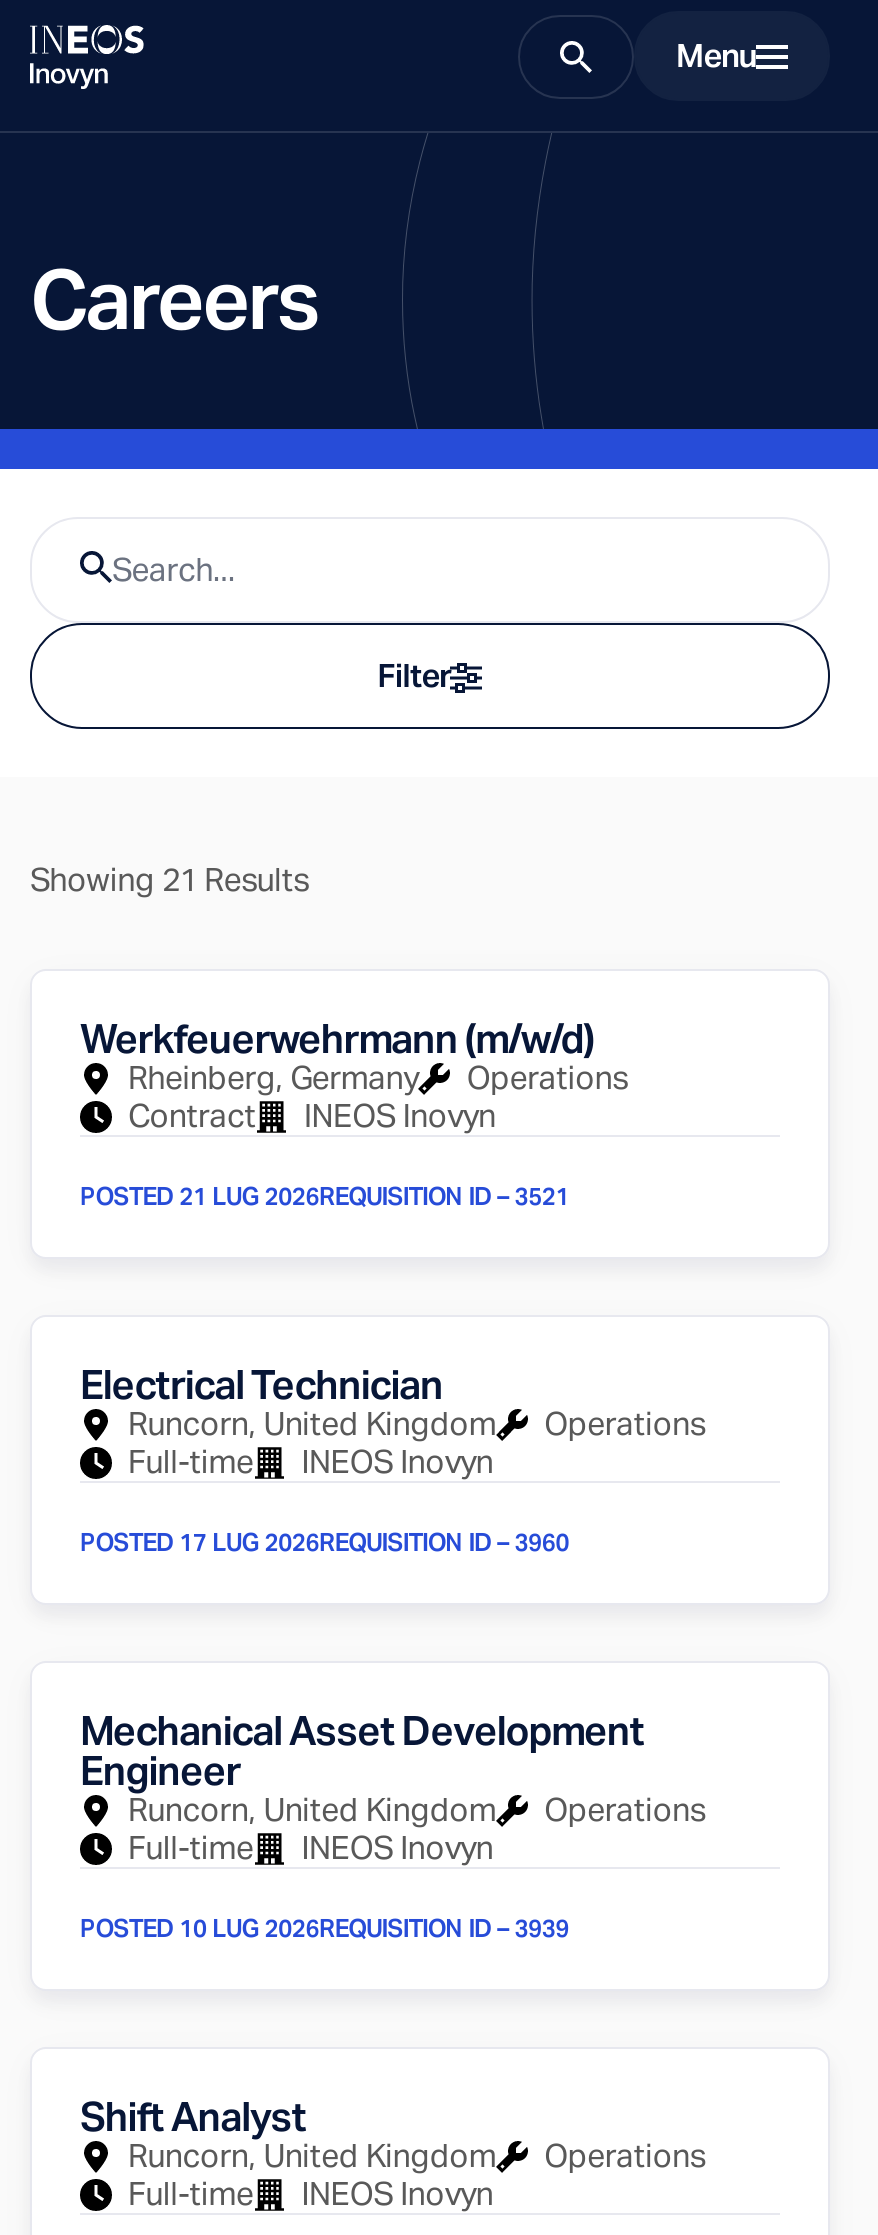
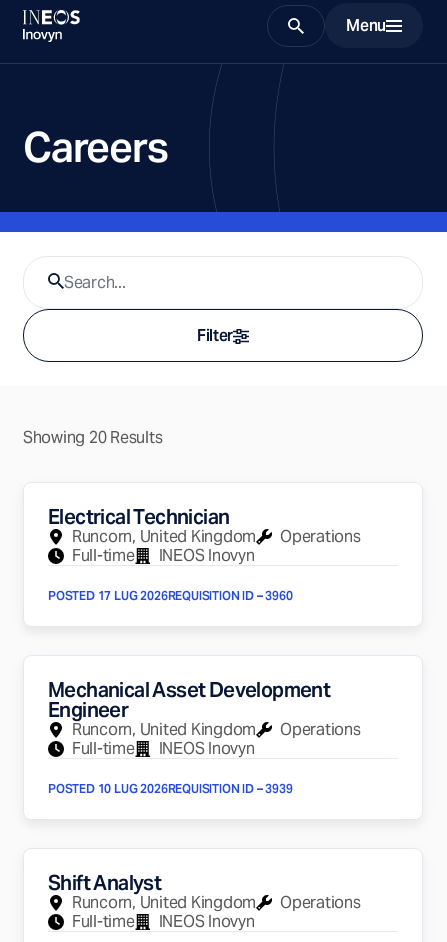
[30,859,628,1211] Showing 21 Results | Werkfeuerwehrmann (m/w/d) | Rheinberg, Germany | Operations | Contract | INEOS Inovyn | POSTED 21 LUG 2026REQUISITION ID – 3521 -> [23,427,162,448] Showing 20 Results

